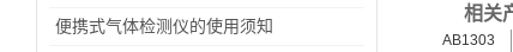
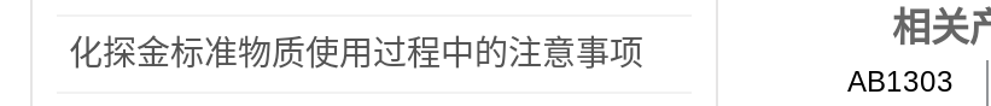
[55,17,273,35] 便携式气体检测仪的使用须知 -> [69,34,643,72] 化探金标准物质使用过程中的注意事项

